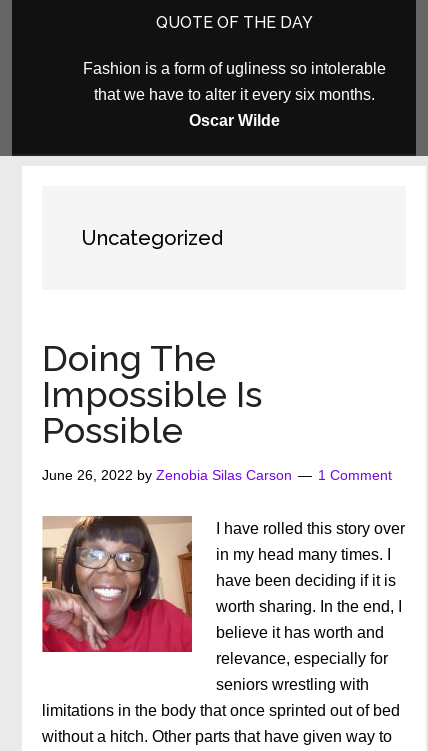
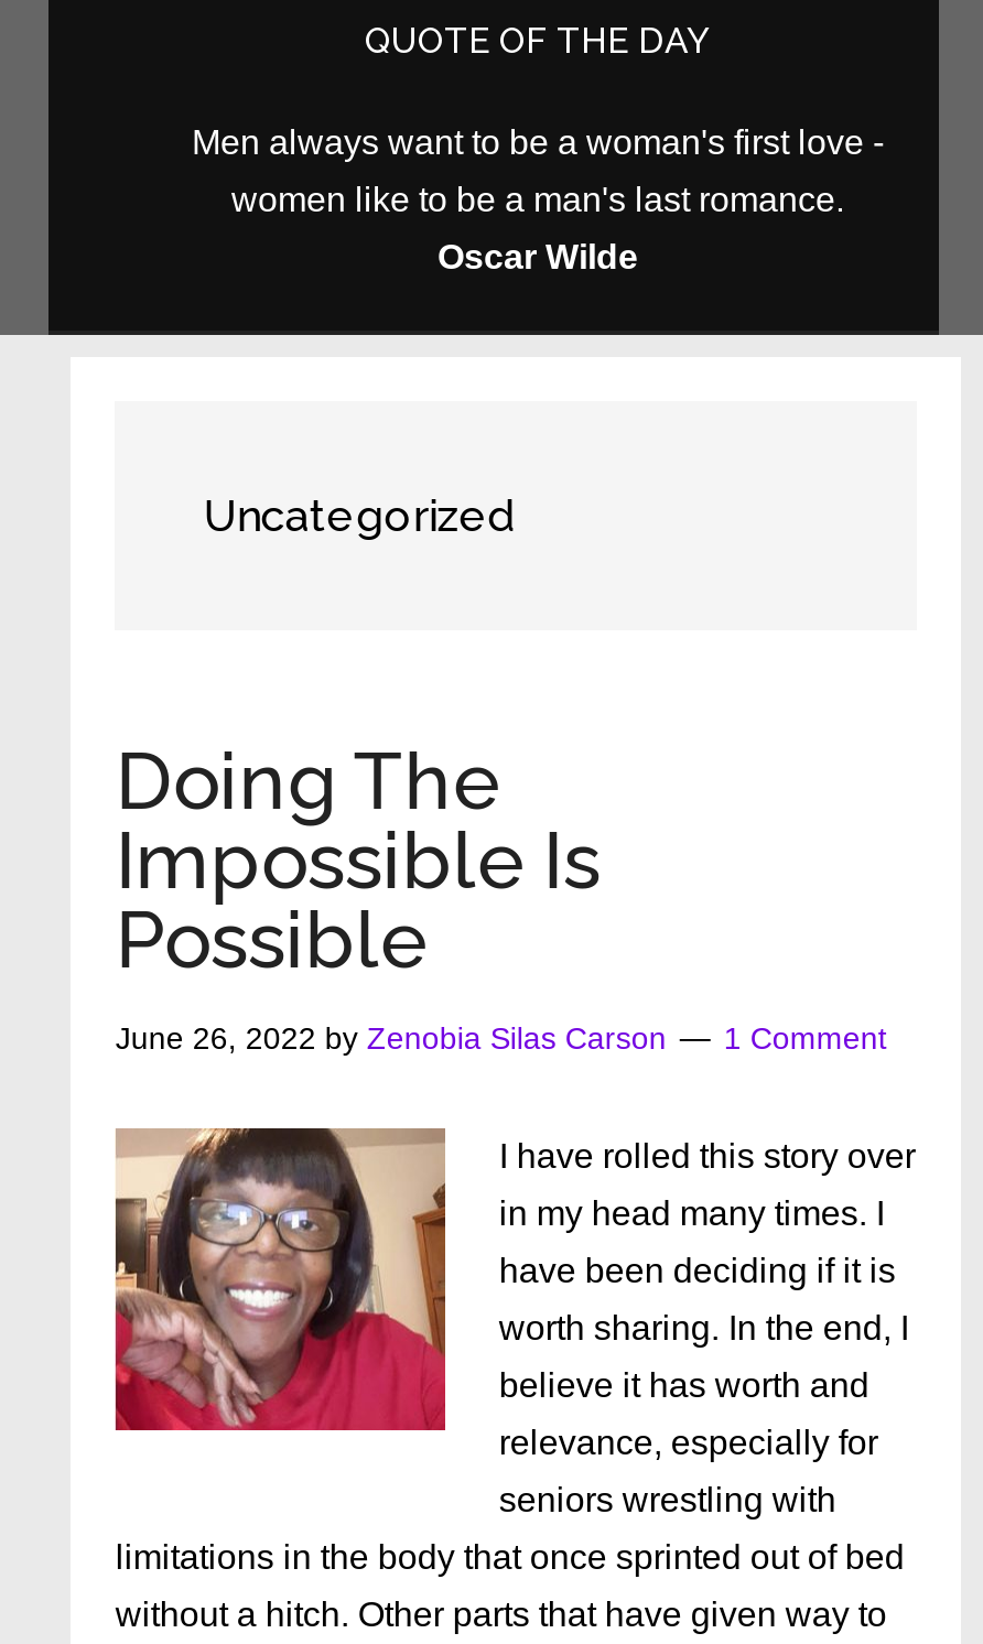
[82,60,385,77] Fashion is a form of ugliness so intolerable -> [192,123,884,161] Men always want to be a woman's first love -
[93,86,374,103] that we have to alter it every six months. -> [231,181,844,218] women like to be a man's last romance.

